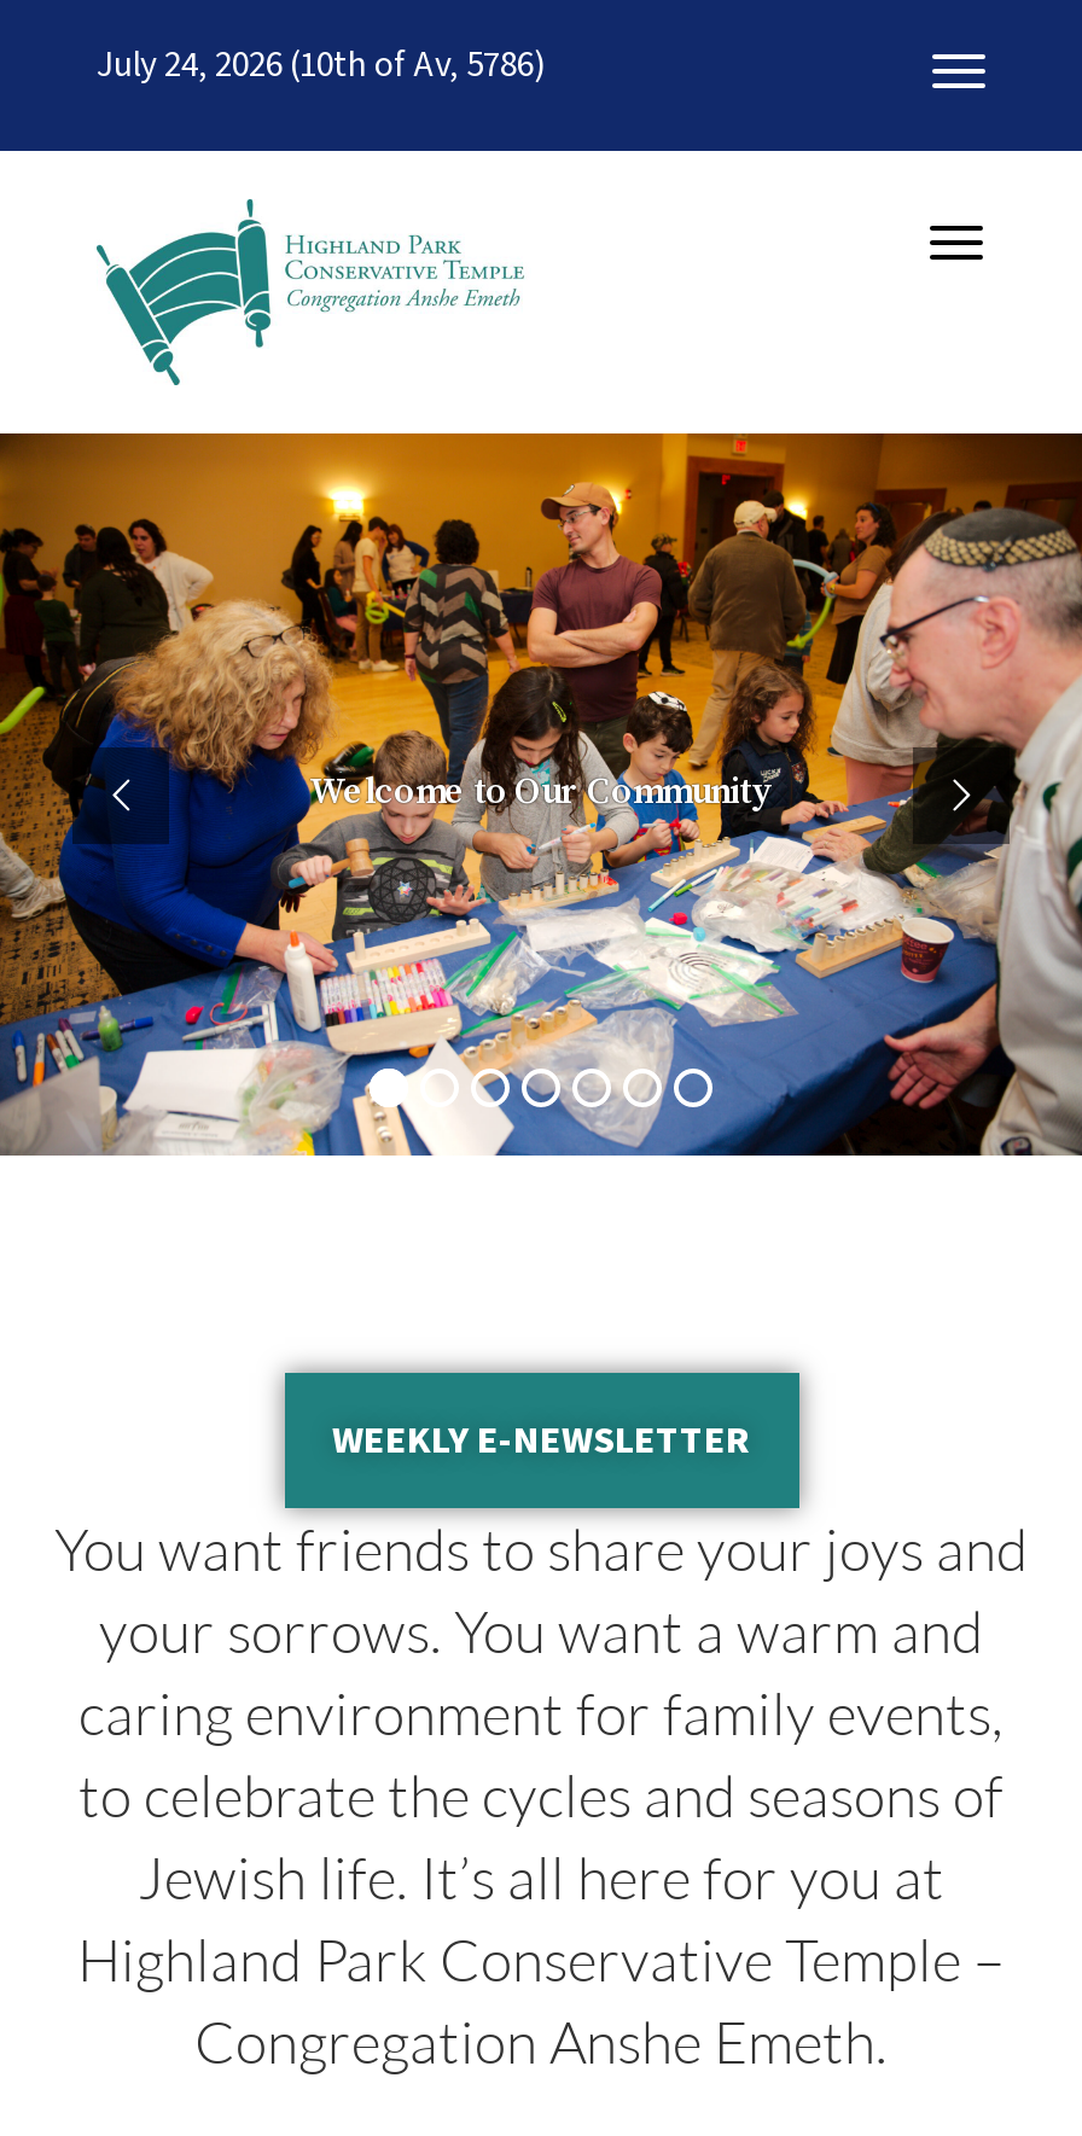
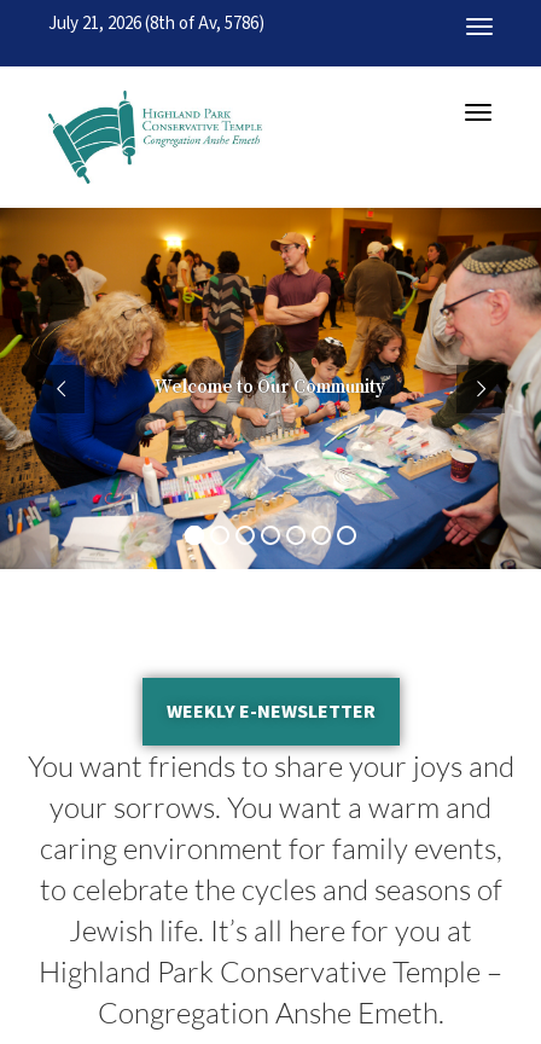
[97,40,546,91] July 24, 2026 (10th of Av, 5786) -> [48,11,264,36] July 21, 2026 (8th of Av, 5786)

